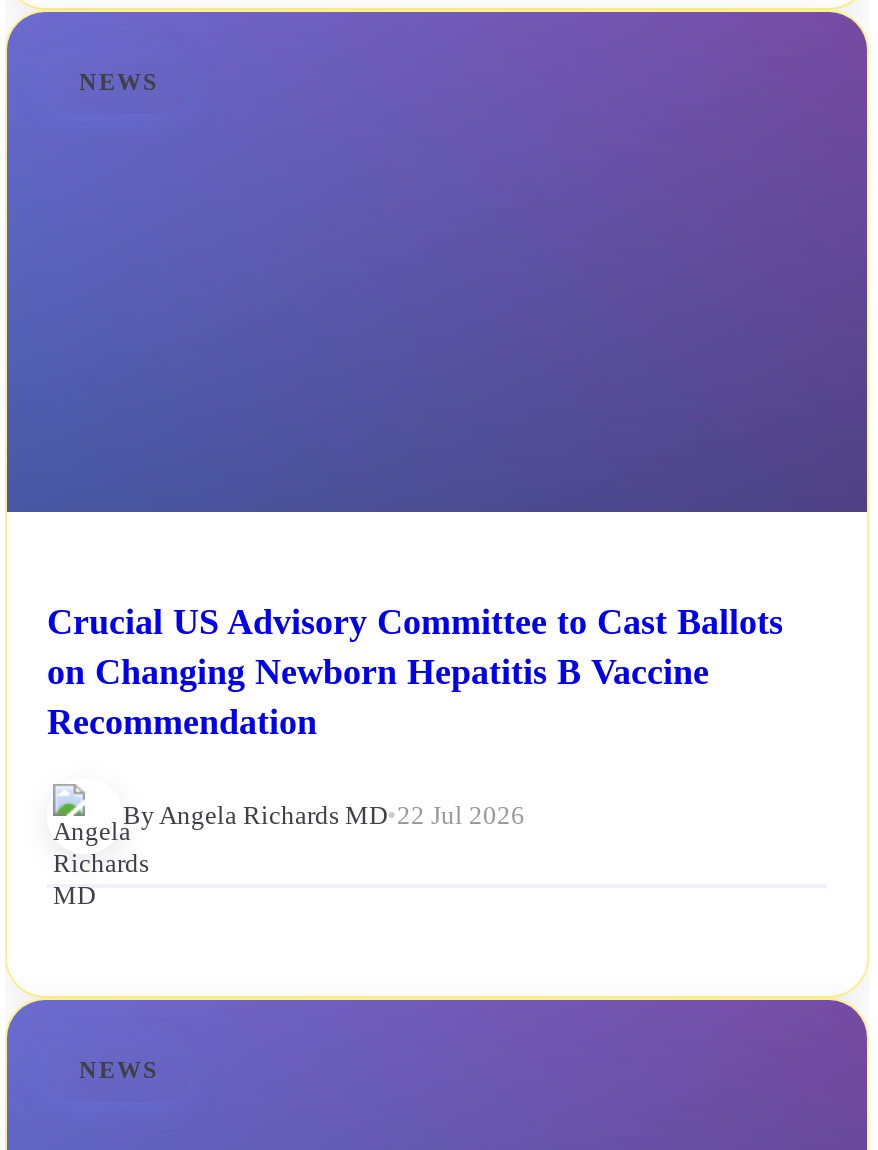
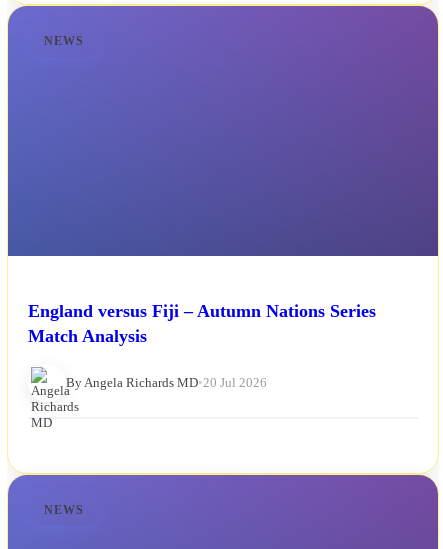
[47,602,783,742] Crucial US Advisory Committee to Cast Ballots | on Changing Newborn Hepatitis B Vaccine | Recommendation -> [28,301,376,346] England versus Fiji – Autumn Nations Series | Match Analysis
[123,800,525,830] By Angela Richards MD • 22 Jul 2026 -> [66,375,267,390] By Angela Richards MD • 20 Jul 2026

